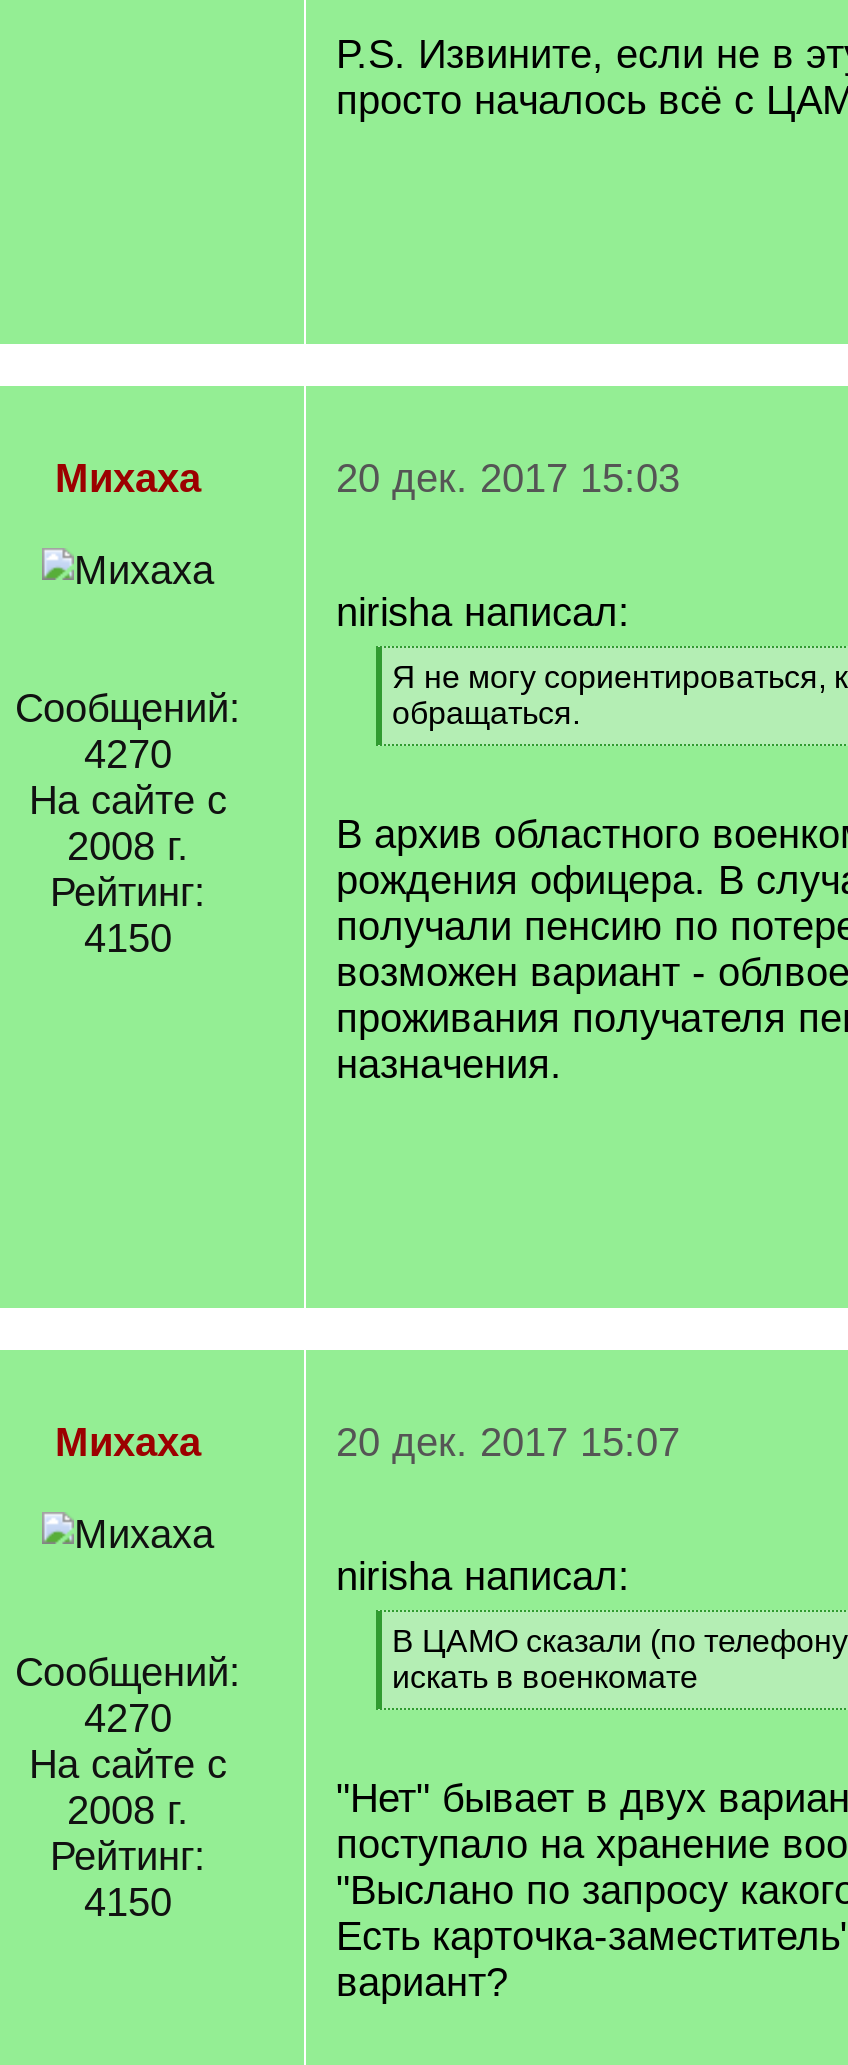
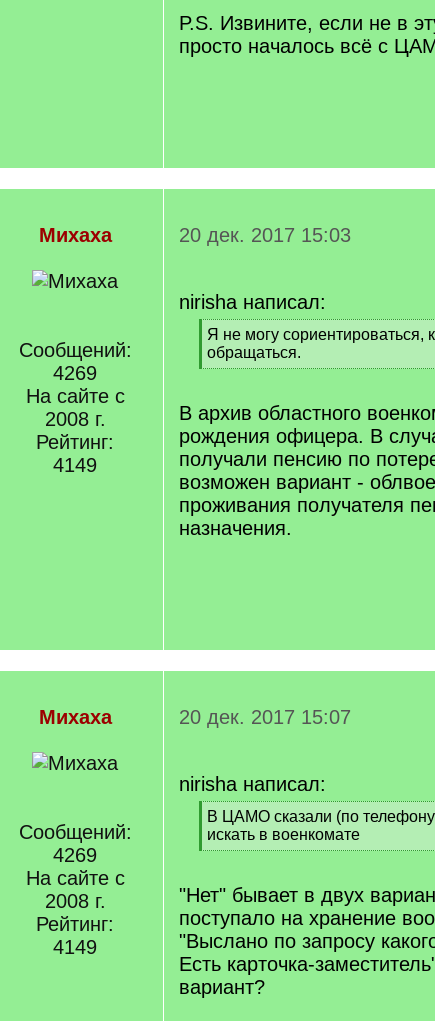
[84,732,172,776] 4270 -> [53,362,97,384] 4269
[84,916,172,960] 4150 -> [53,454,97,476] 4149
[84,1696,172,1740] 4270 -> [53,844,97,866] 4269
[84,1880,172,1924] 4150 -> [53,936,97,958] 4149

